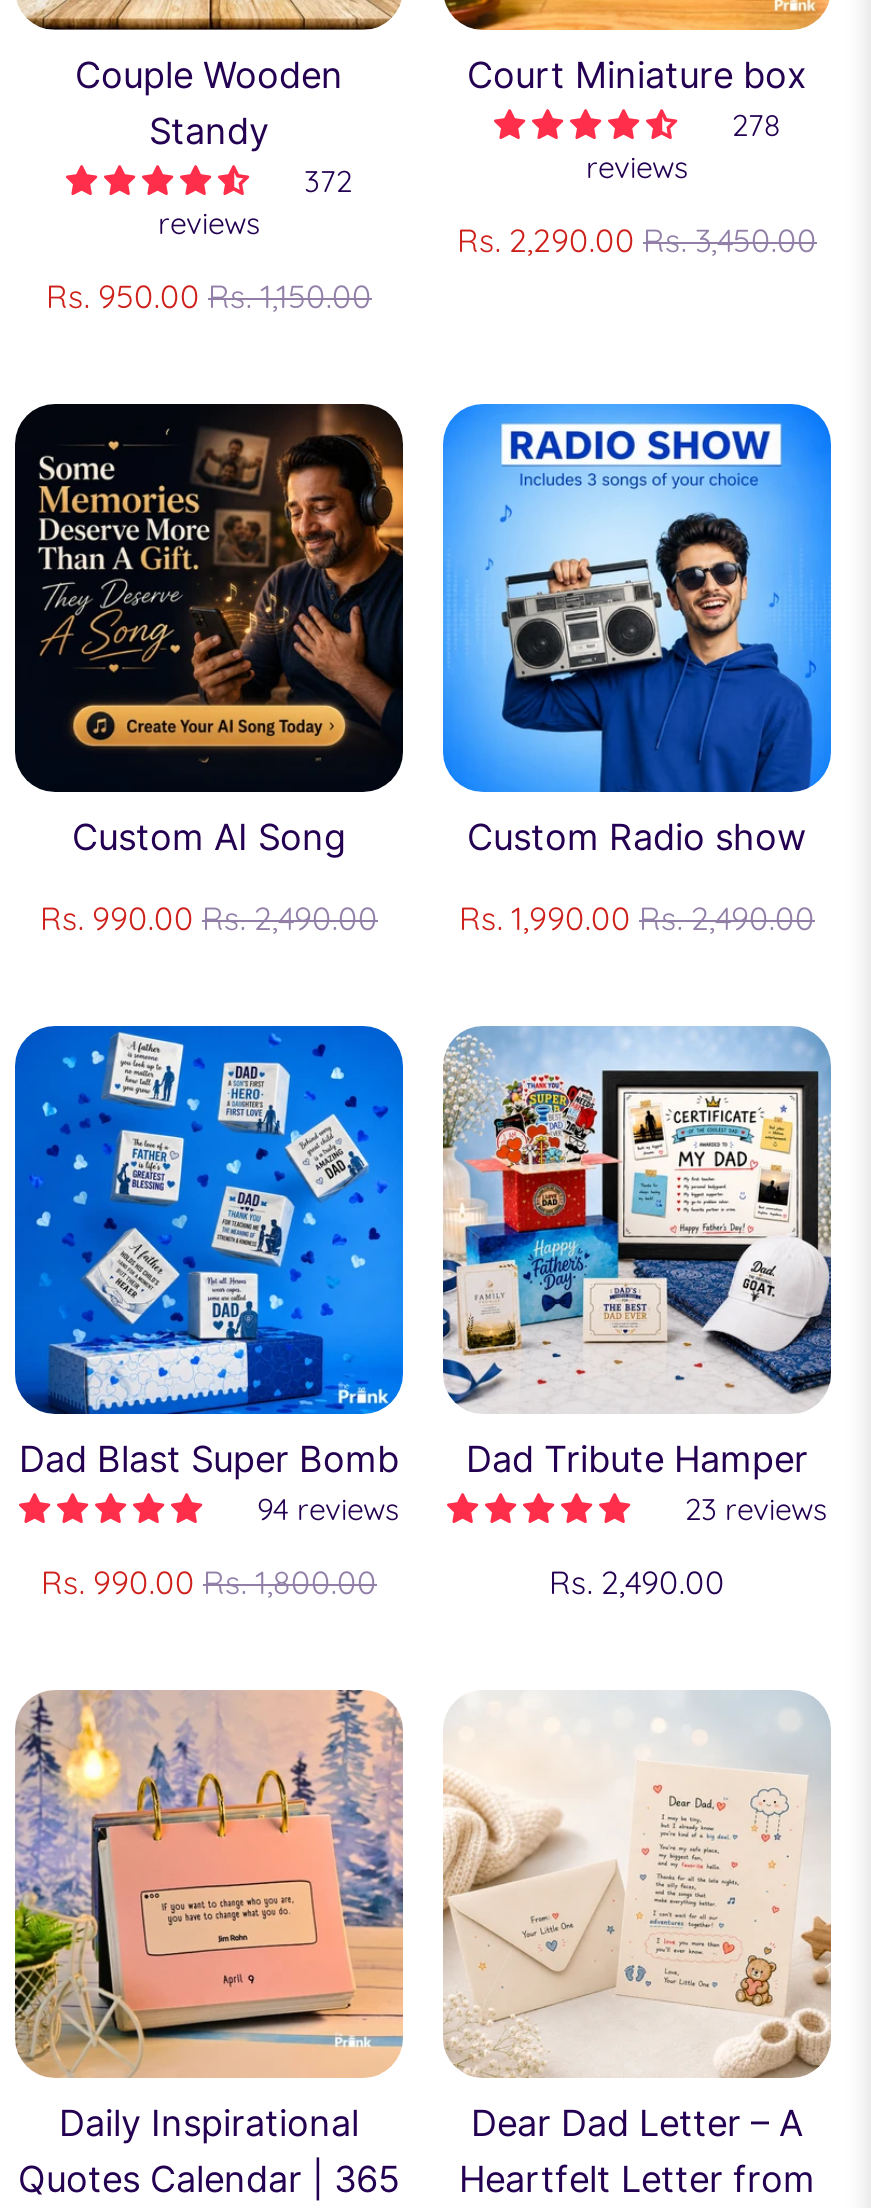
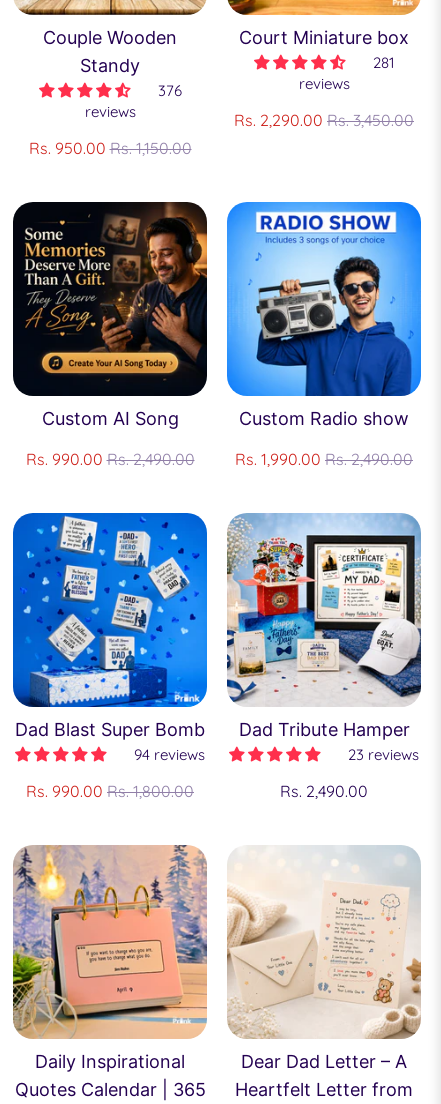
[732,106,780,144] 278 -> [372,53,394,72] 281
[304,162,352,200] 372 -> [157,81,181,100] 376

